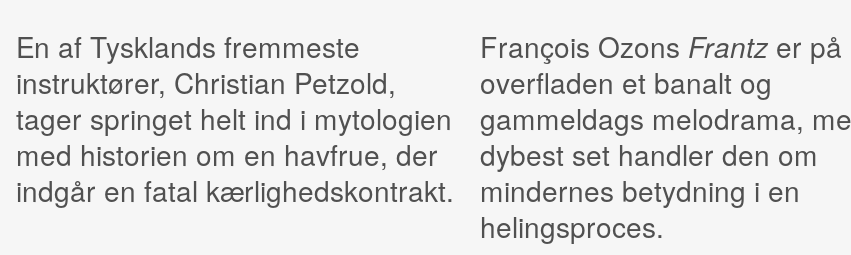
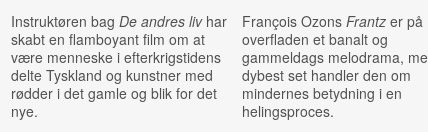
[16,26,454,210] En af Tysklands fremmeste | instruktører, Christian Petzold, | tager springet helt ind i mytologien | med historien om en havfrue, der | indgår en fatal kærlighedskontrakt. -> [10,11,226,121] Instruktøren bag De andres liv har | skabt en flamboyant film om at | være menneske i efterkrigstidens | delte Tyskland og kunstner med | rødder i det gamle og blik for det | nye.

